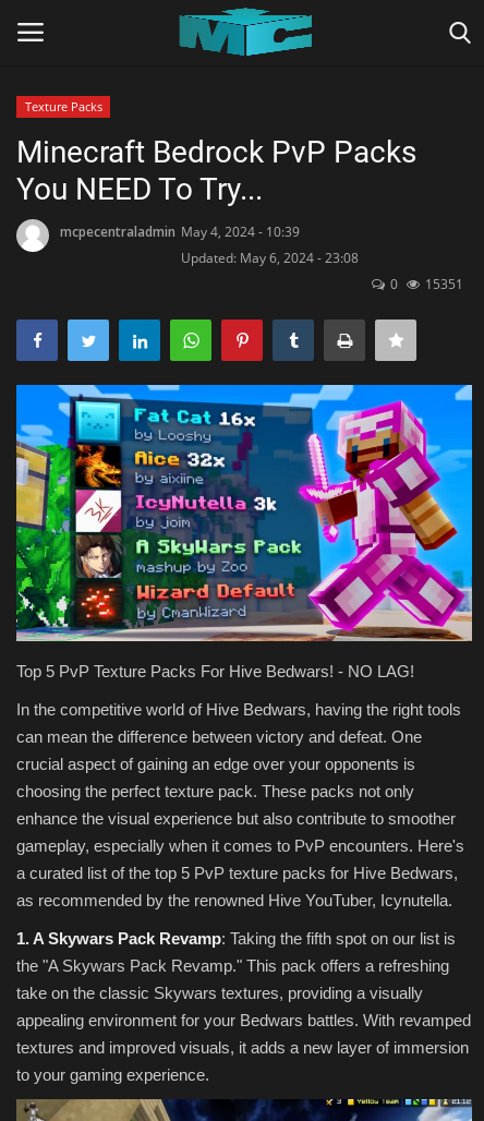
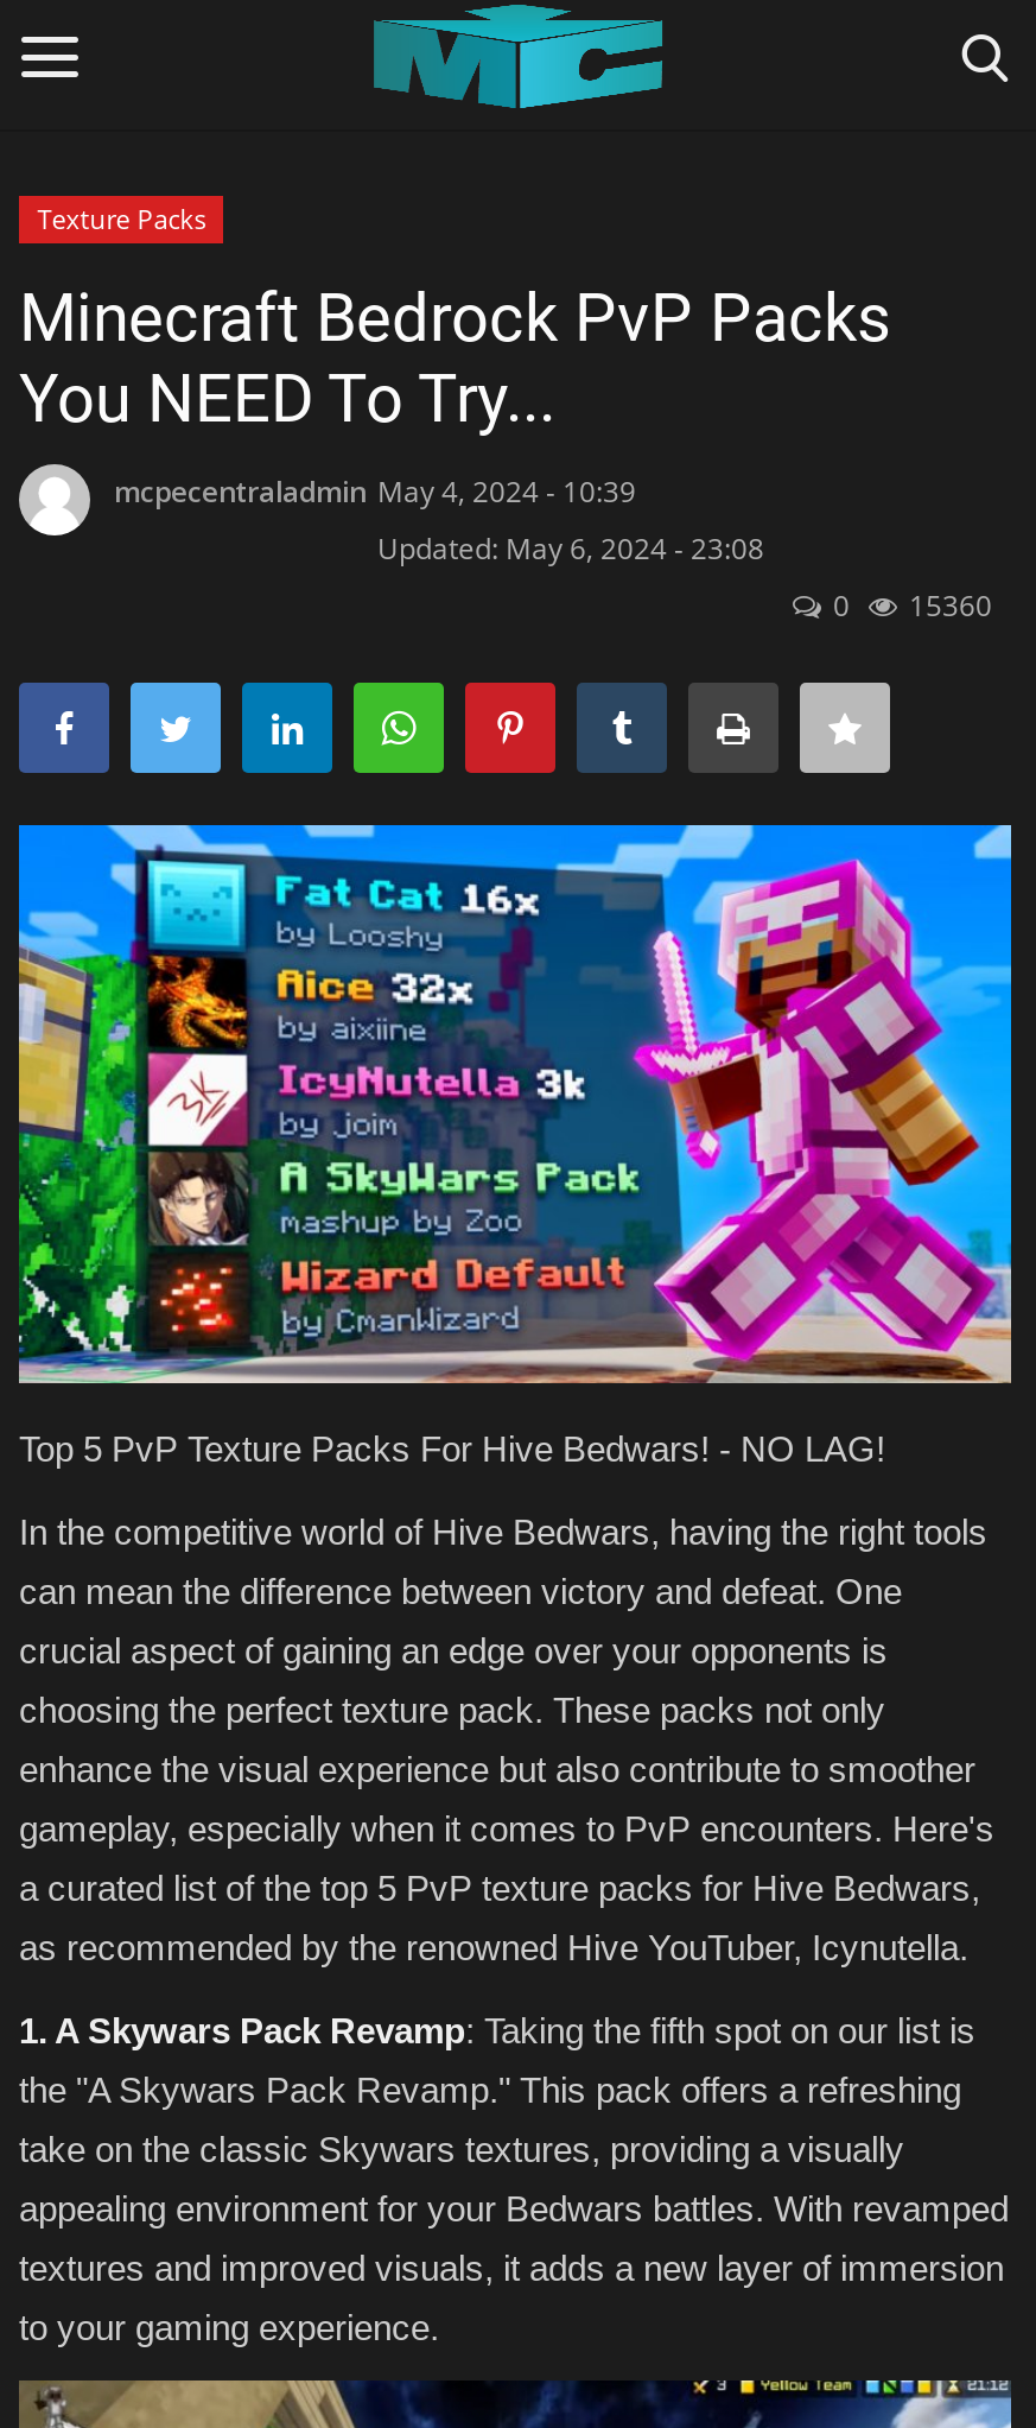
[390,275,463,293] 0 15351 -> [833,585,992,625] 0 15360

